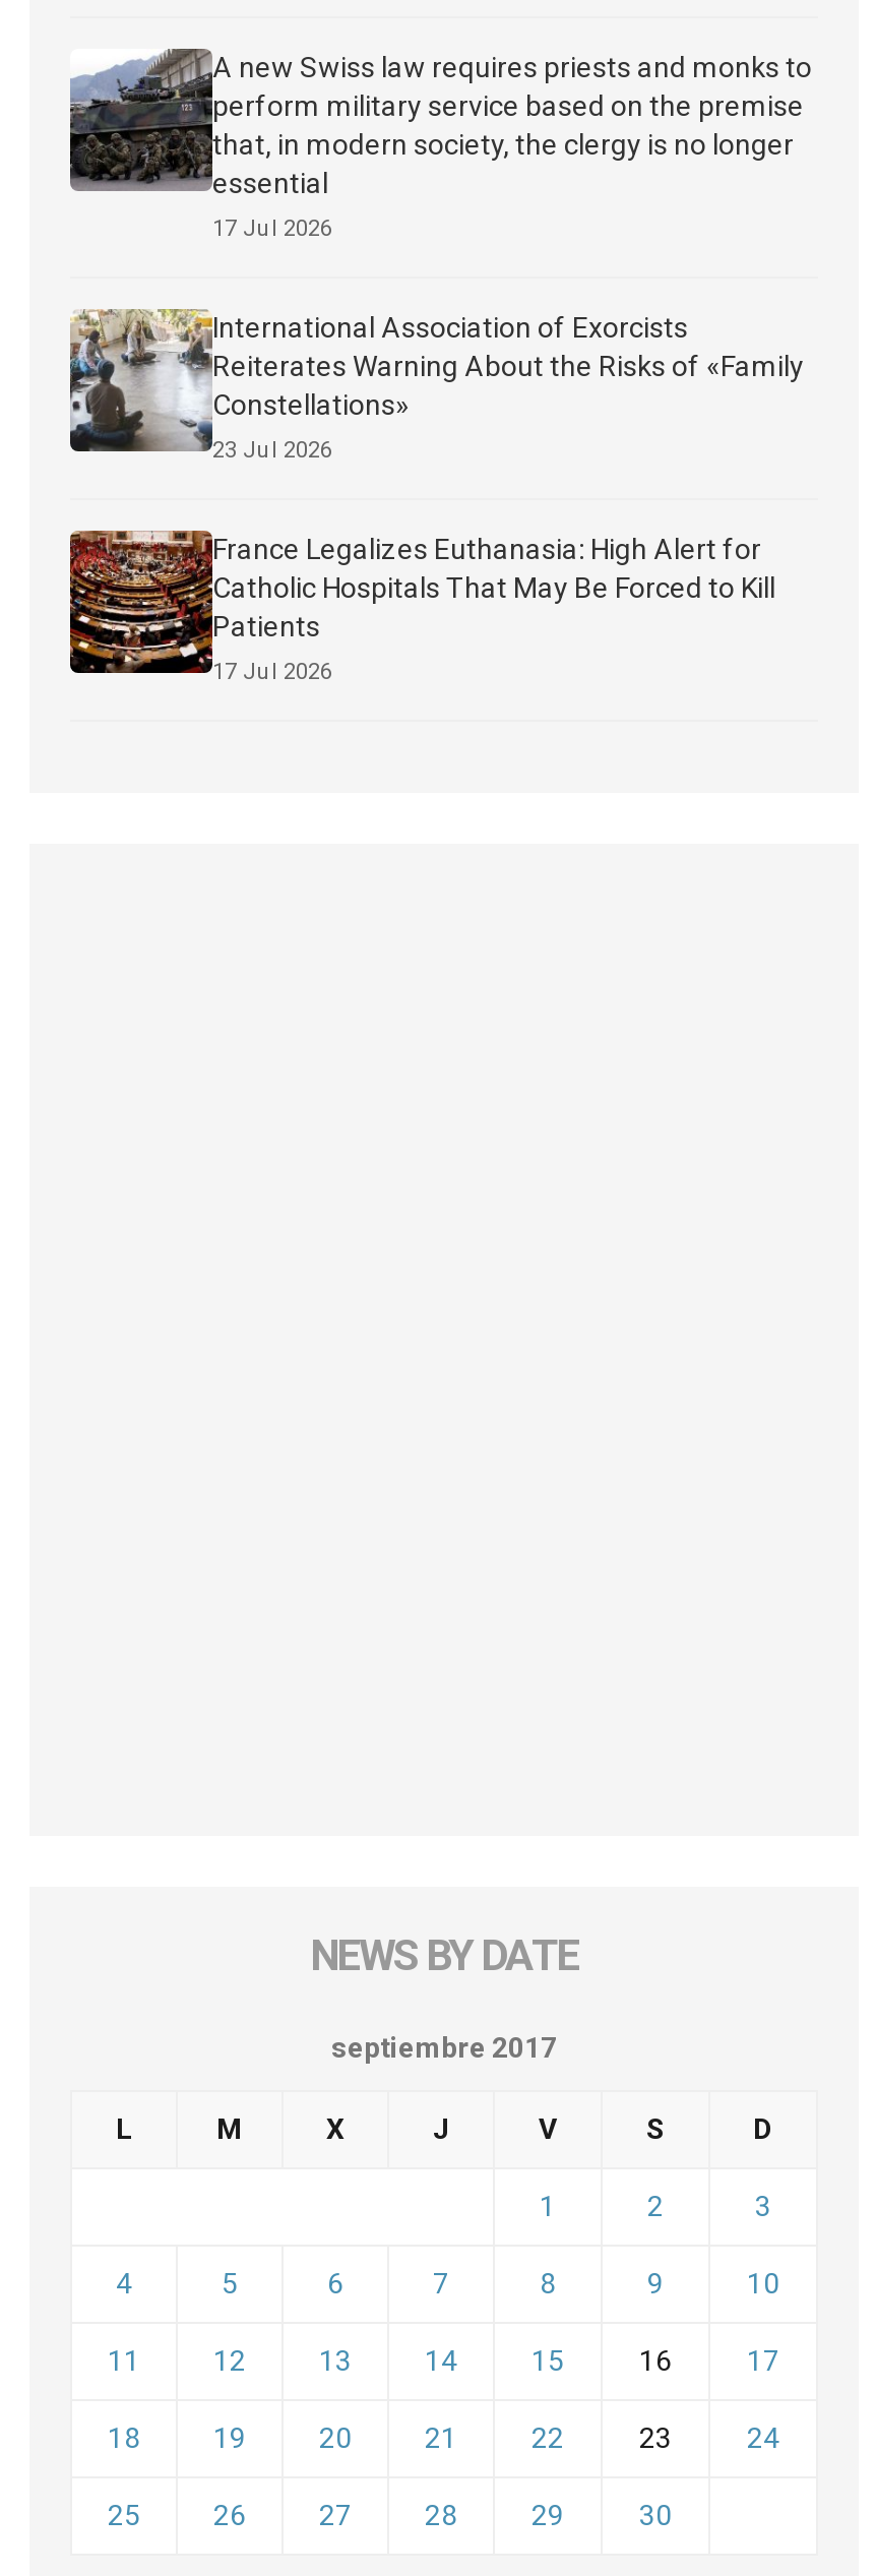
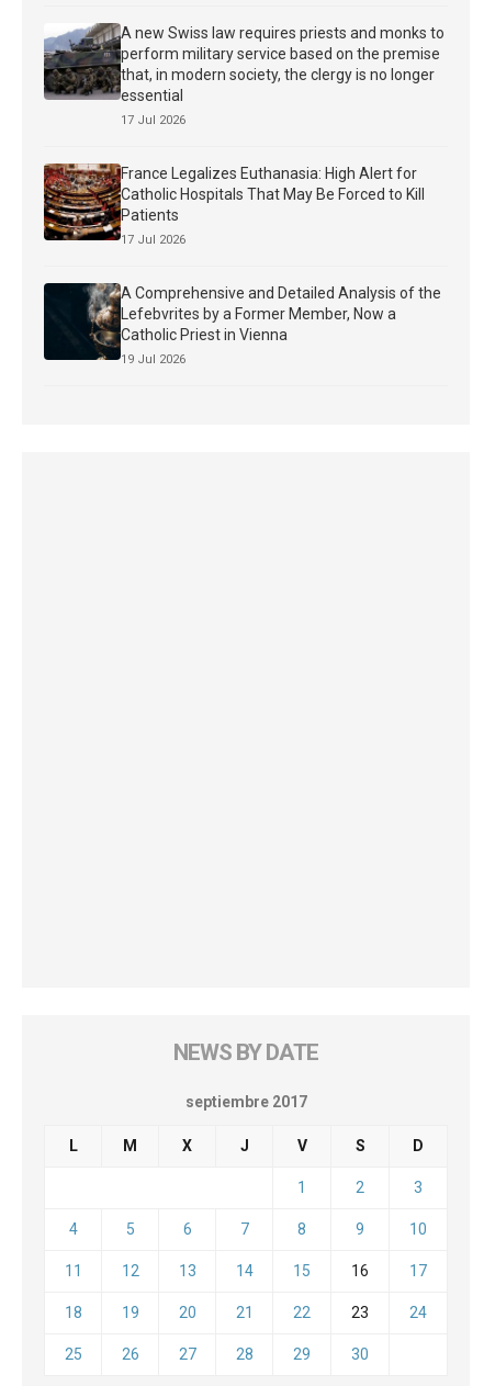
[68,309,804,464] [image] | International Association of Exorcists | Reiterates Warning About the Risks of «Family | Constellations» | 23 Jul 2026 -> none
moved [66,527,775,686] -> [42,161,425,247]: [image] | France Legalizes Euthanasia: High Alert for | Catholic Hospitals That May Be Forced to Kill | Patients | 17 Jul 2026
none -> [43,282,441,367] [image] | A Comprehensive and Detailed Analysis of the | Lefebvrites by a Former Member, Now a | Catholic Priest in Vienna | 19 Jul 2026

